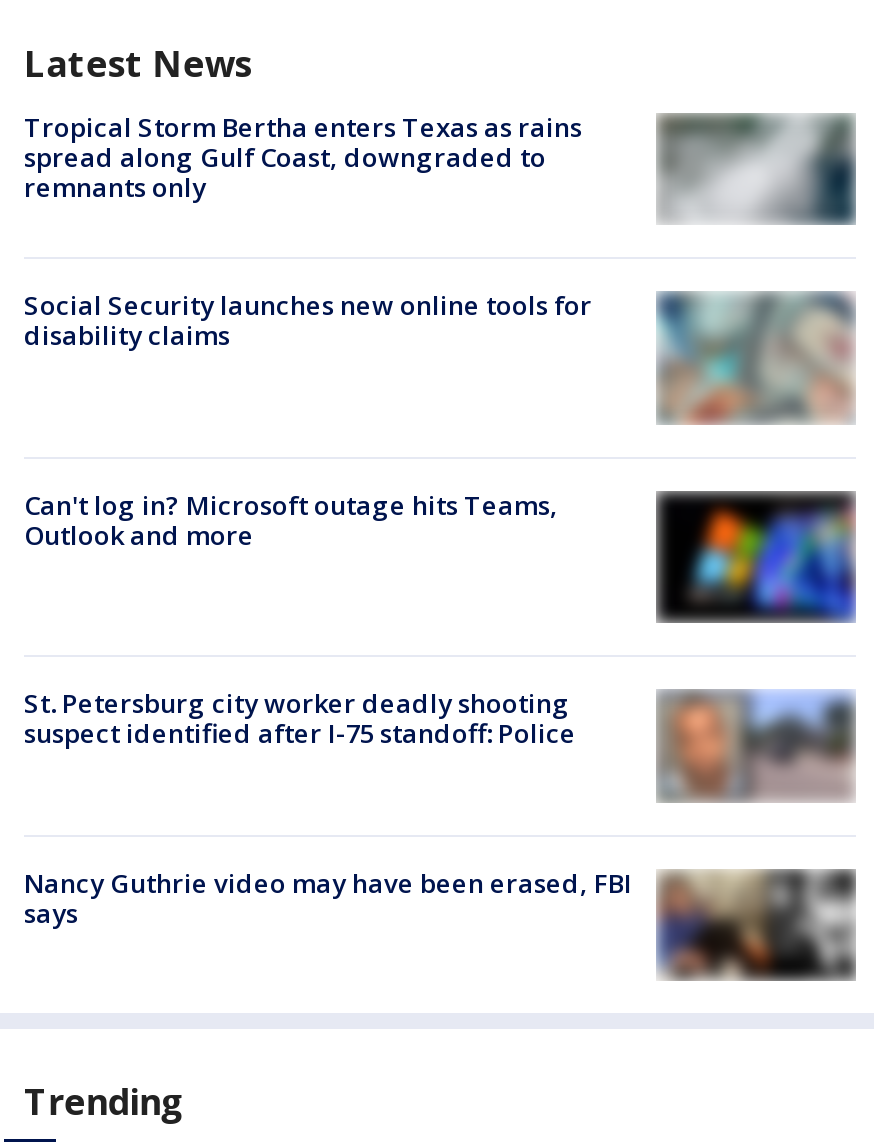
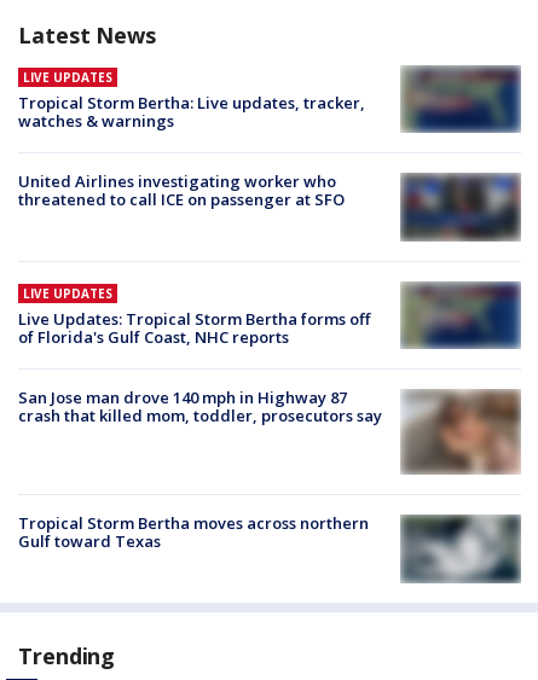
[24,109,856,225] [image] | Tropical Storm Bertha enters Texas as rains | spread along Gulf Coast, downgraded to | remnants only -> [18,66,519,133] [image] | LIVE UPDATES | Tropical Storm Bertha: Live updates, tracker, | watches & warnings
[24,288,592,354] Social Security launches new online tools for | disability claims -> [18,171,345,211] United Airlines investigating worker who | threatened to call ICE on passenger at SFO
[656,293,856,425] [image] -> [400,174,521,246] [image]
[24,486,558,552] Can't log in? Microsoft outage hits Teams, | Outlook and more -> [18,285,370,347] LIVE UPDATES | Live Updates: Tropical Storm Bertha forms off | of Florida's Gulf Coast, NHC reports
[654,481,858,625] [image] -> [400,280,521,367] [image]
[658,659,856,797] [image] -> [400,389,522,472] [image]
[24,686,576,752] St. Petersburg city worker deadly shooting | suspect identified after I-75 standoff: Police -> [18,387,382,426] San Jose man drove 140 mph in Highway 87 | crash that killed mom, toddler, prosecutors say
[24,864,852,981] [image] | Nancy Guthrie video may have been erased, FBI | says -> [18,512,520,583] [image] | Tropical Storm Bertha moves across northern | Gulf toward Texas

